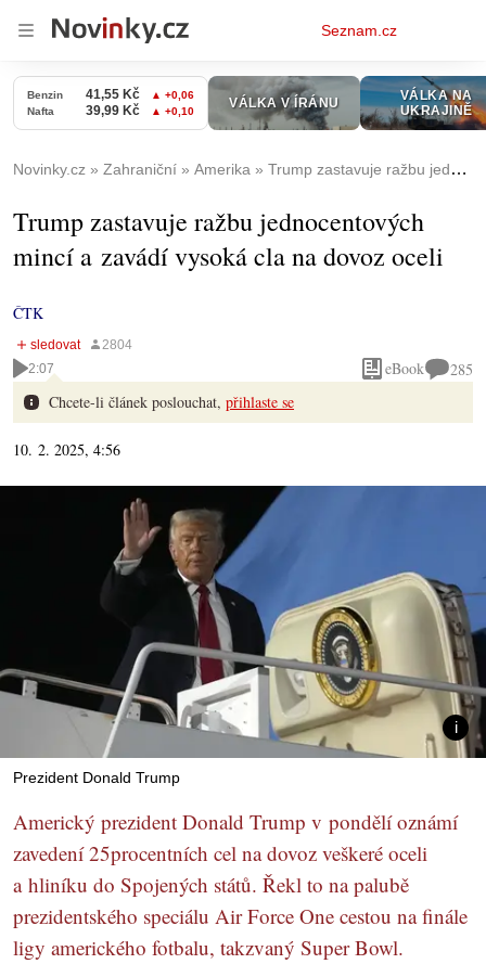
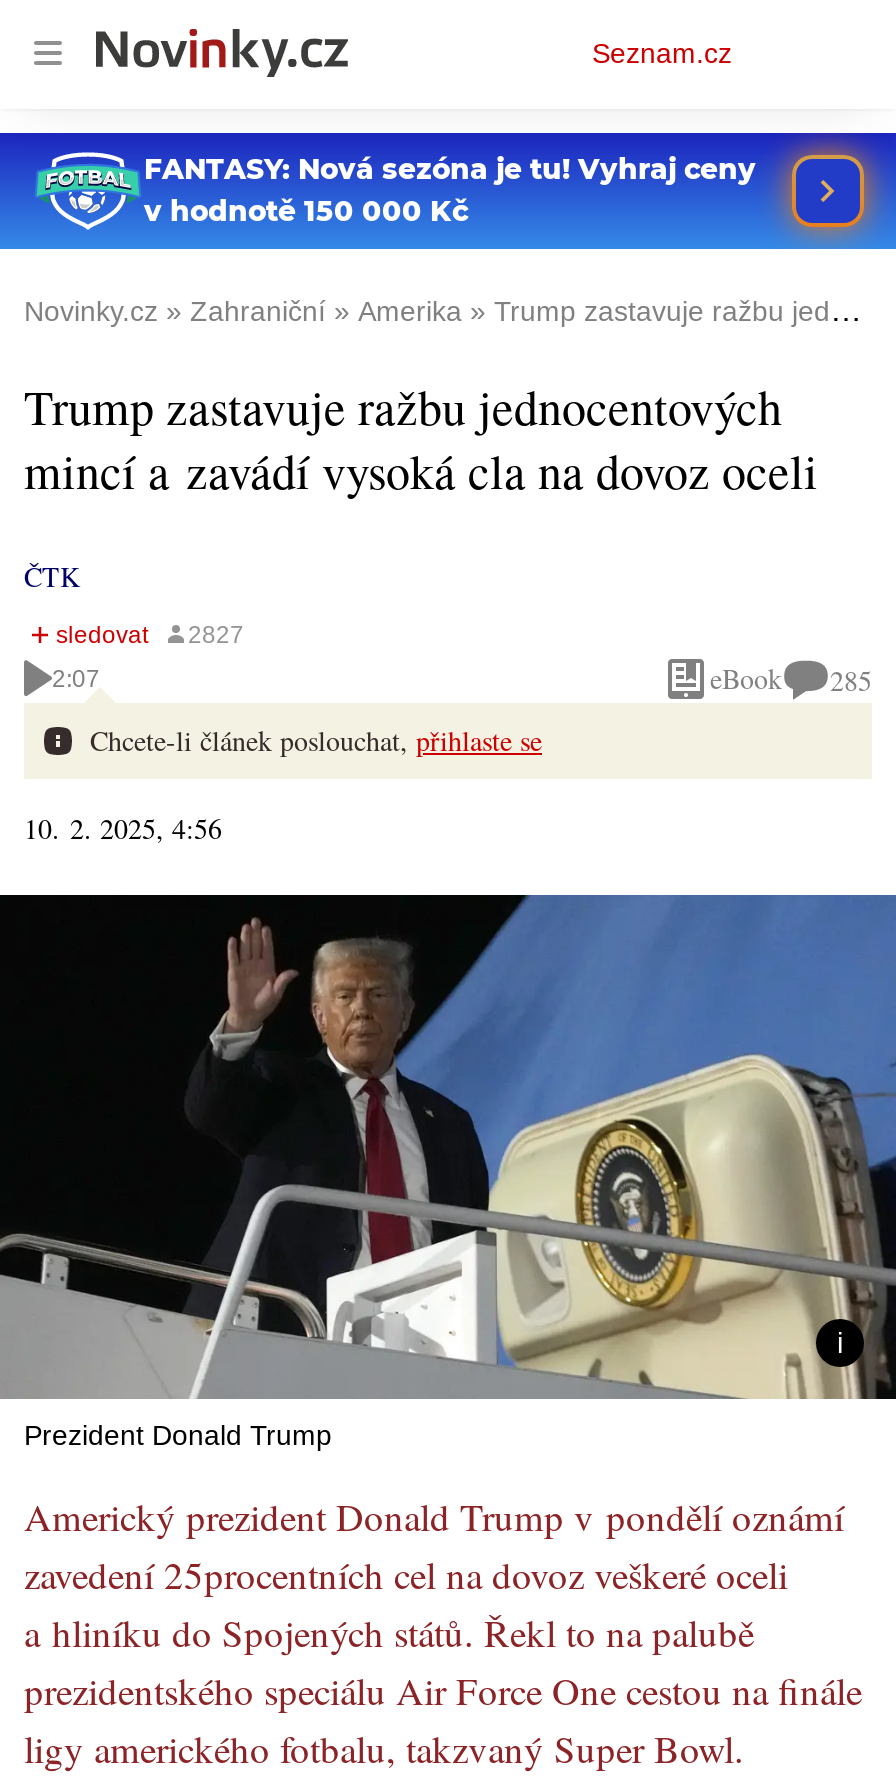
[3,74,483,136] [image] -> [6,131,890,251] [image]

